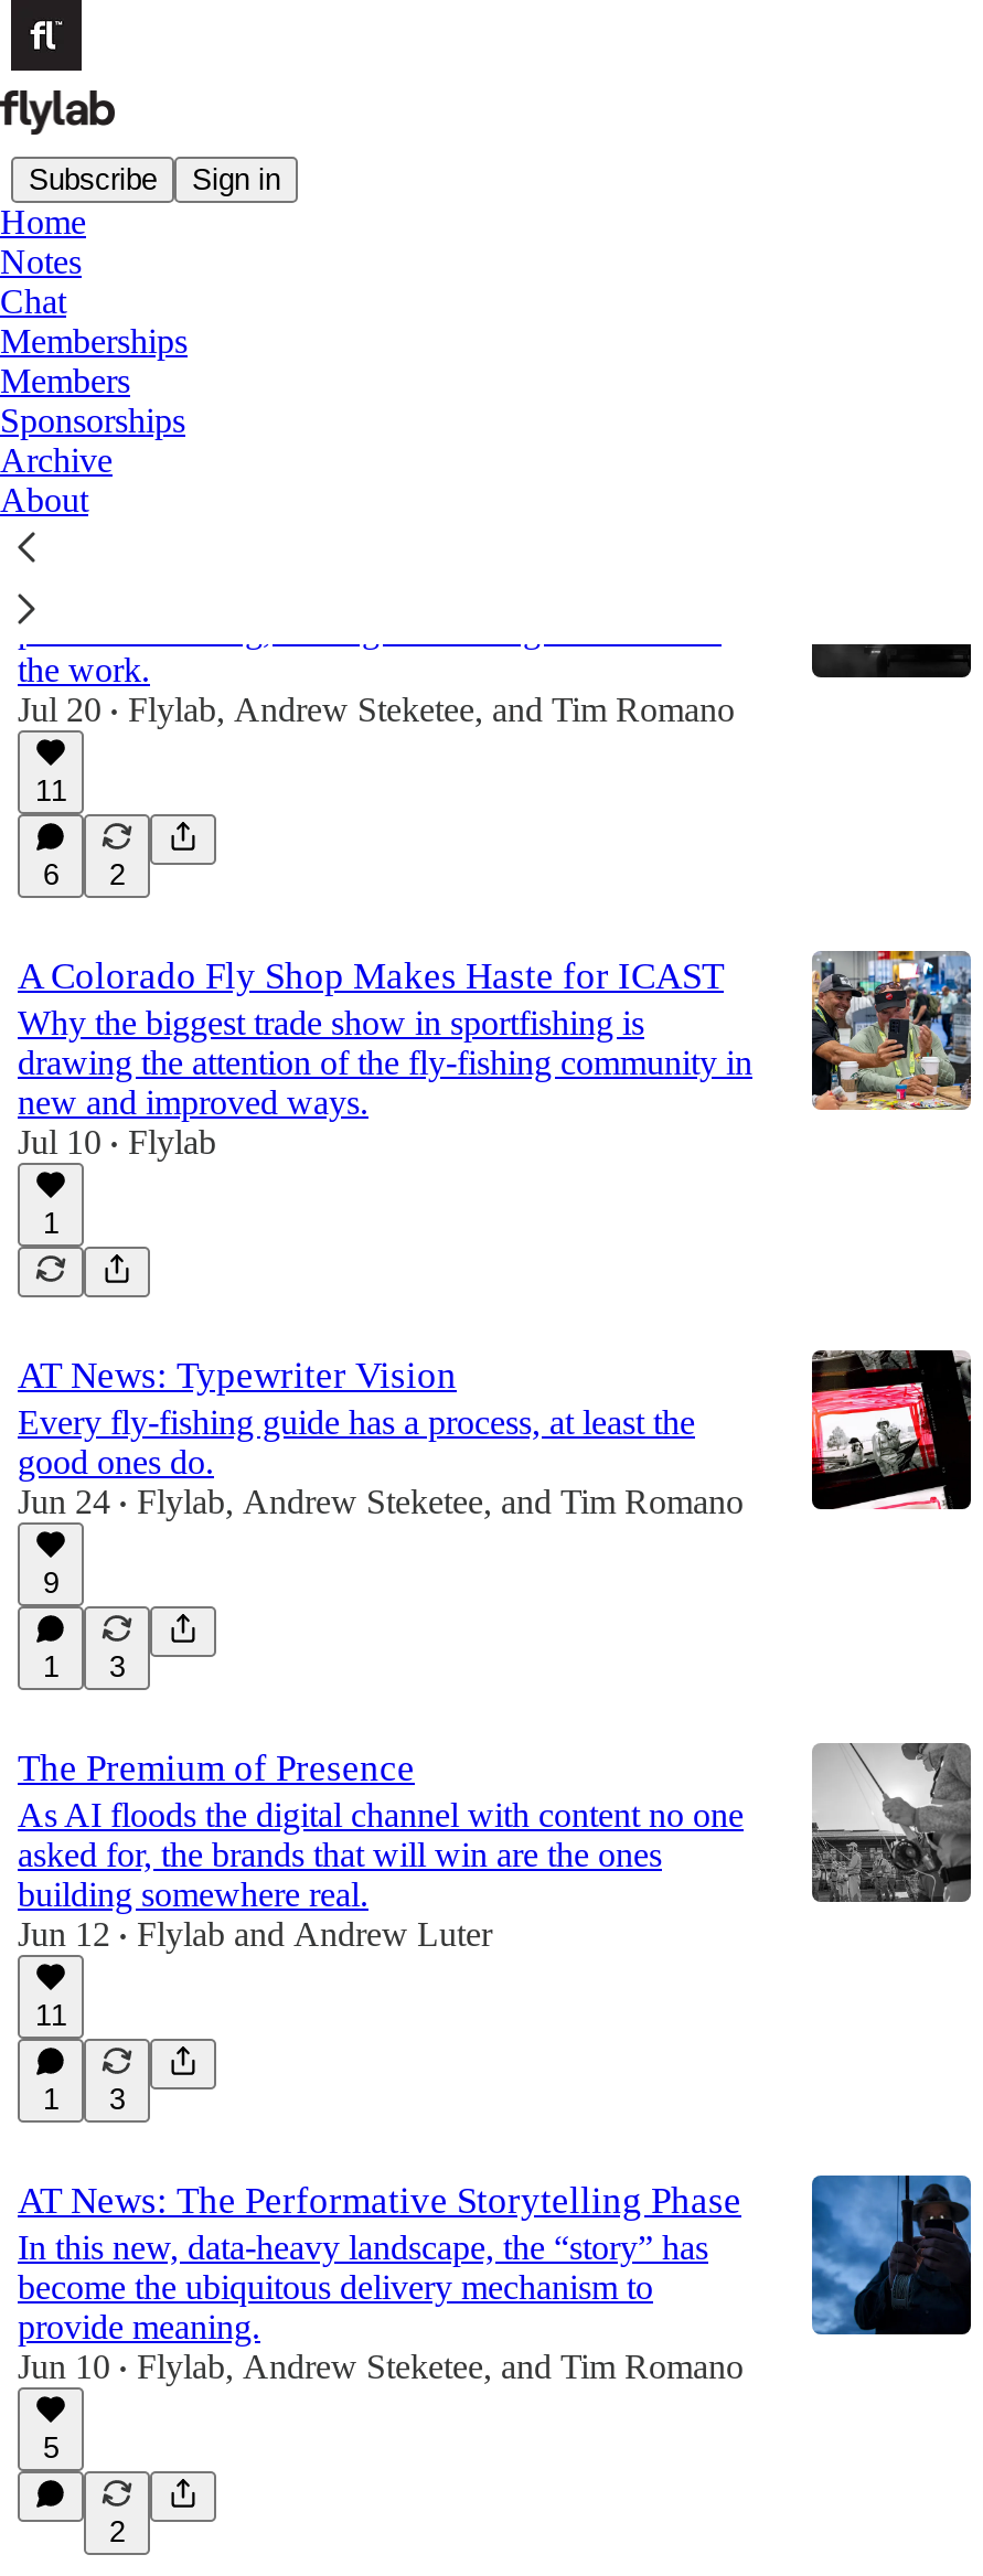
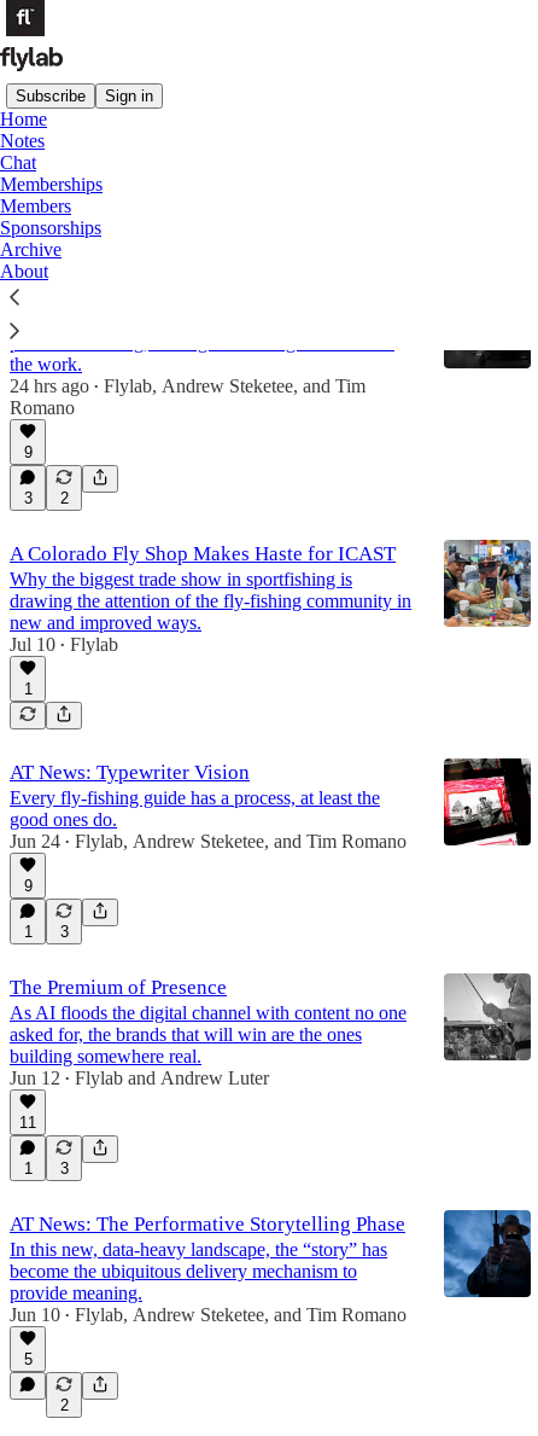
[18,690,735,728] Jul 20 • Flylab, Andrew Steketee, and Tim Romano -> [10,375,366,418] 24 hrs ago • Flylab, Andrew Steketee, and Tim | Romano
[35,774,66,807] 11 -> [24,443,32,461] 9
[43,858,125,891] 6 2 -> [24,489,68,507] 3 2

